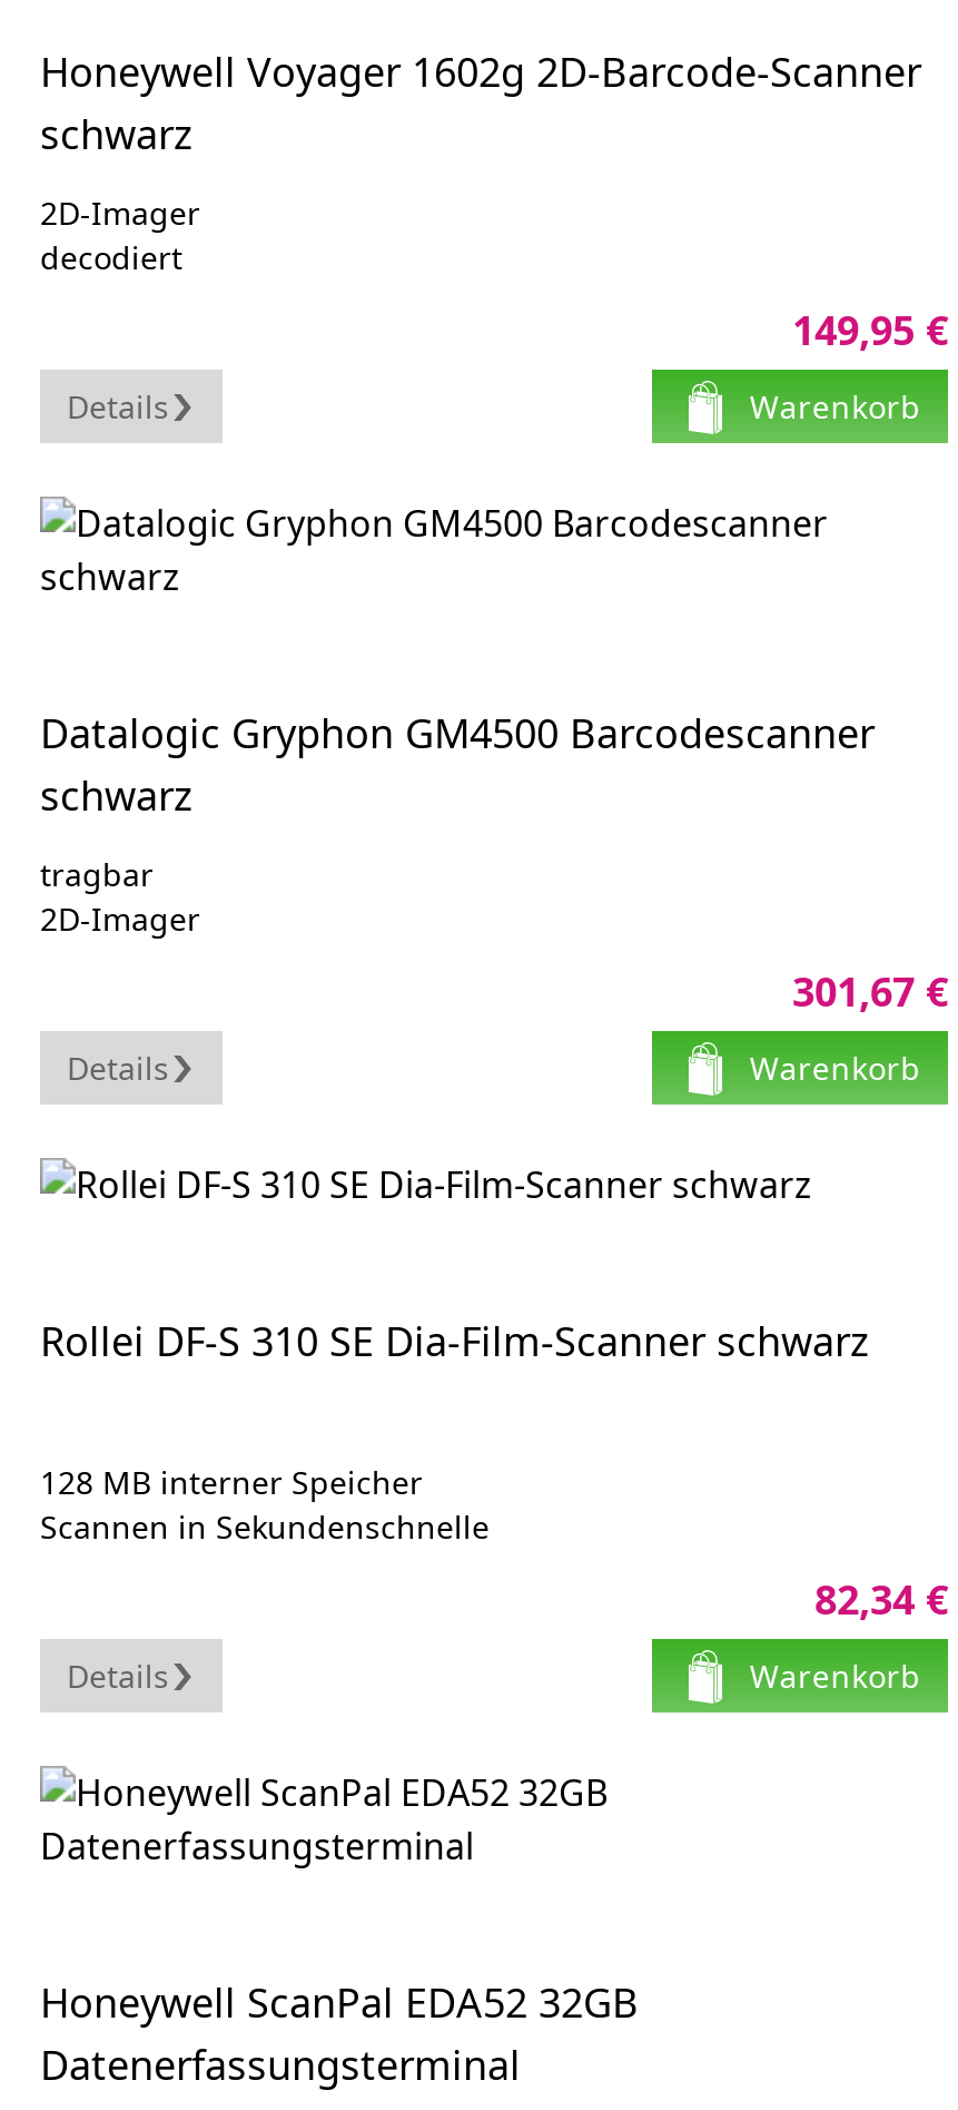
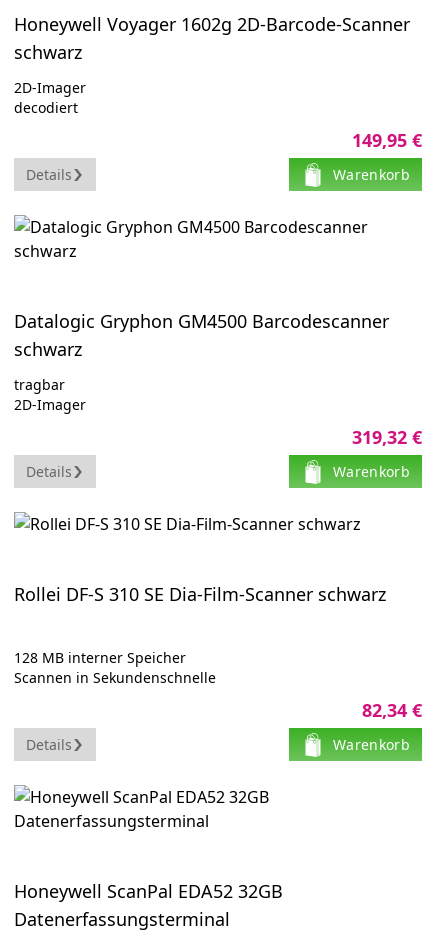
[792,964,948,1018] 301,67 € -> [352,425,422,449] 319,32 €

